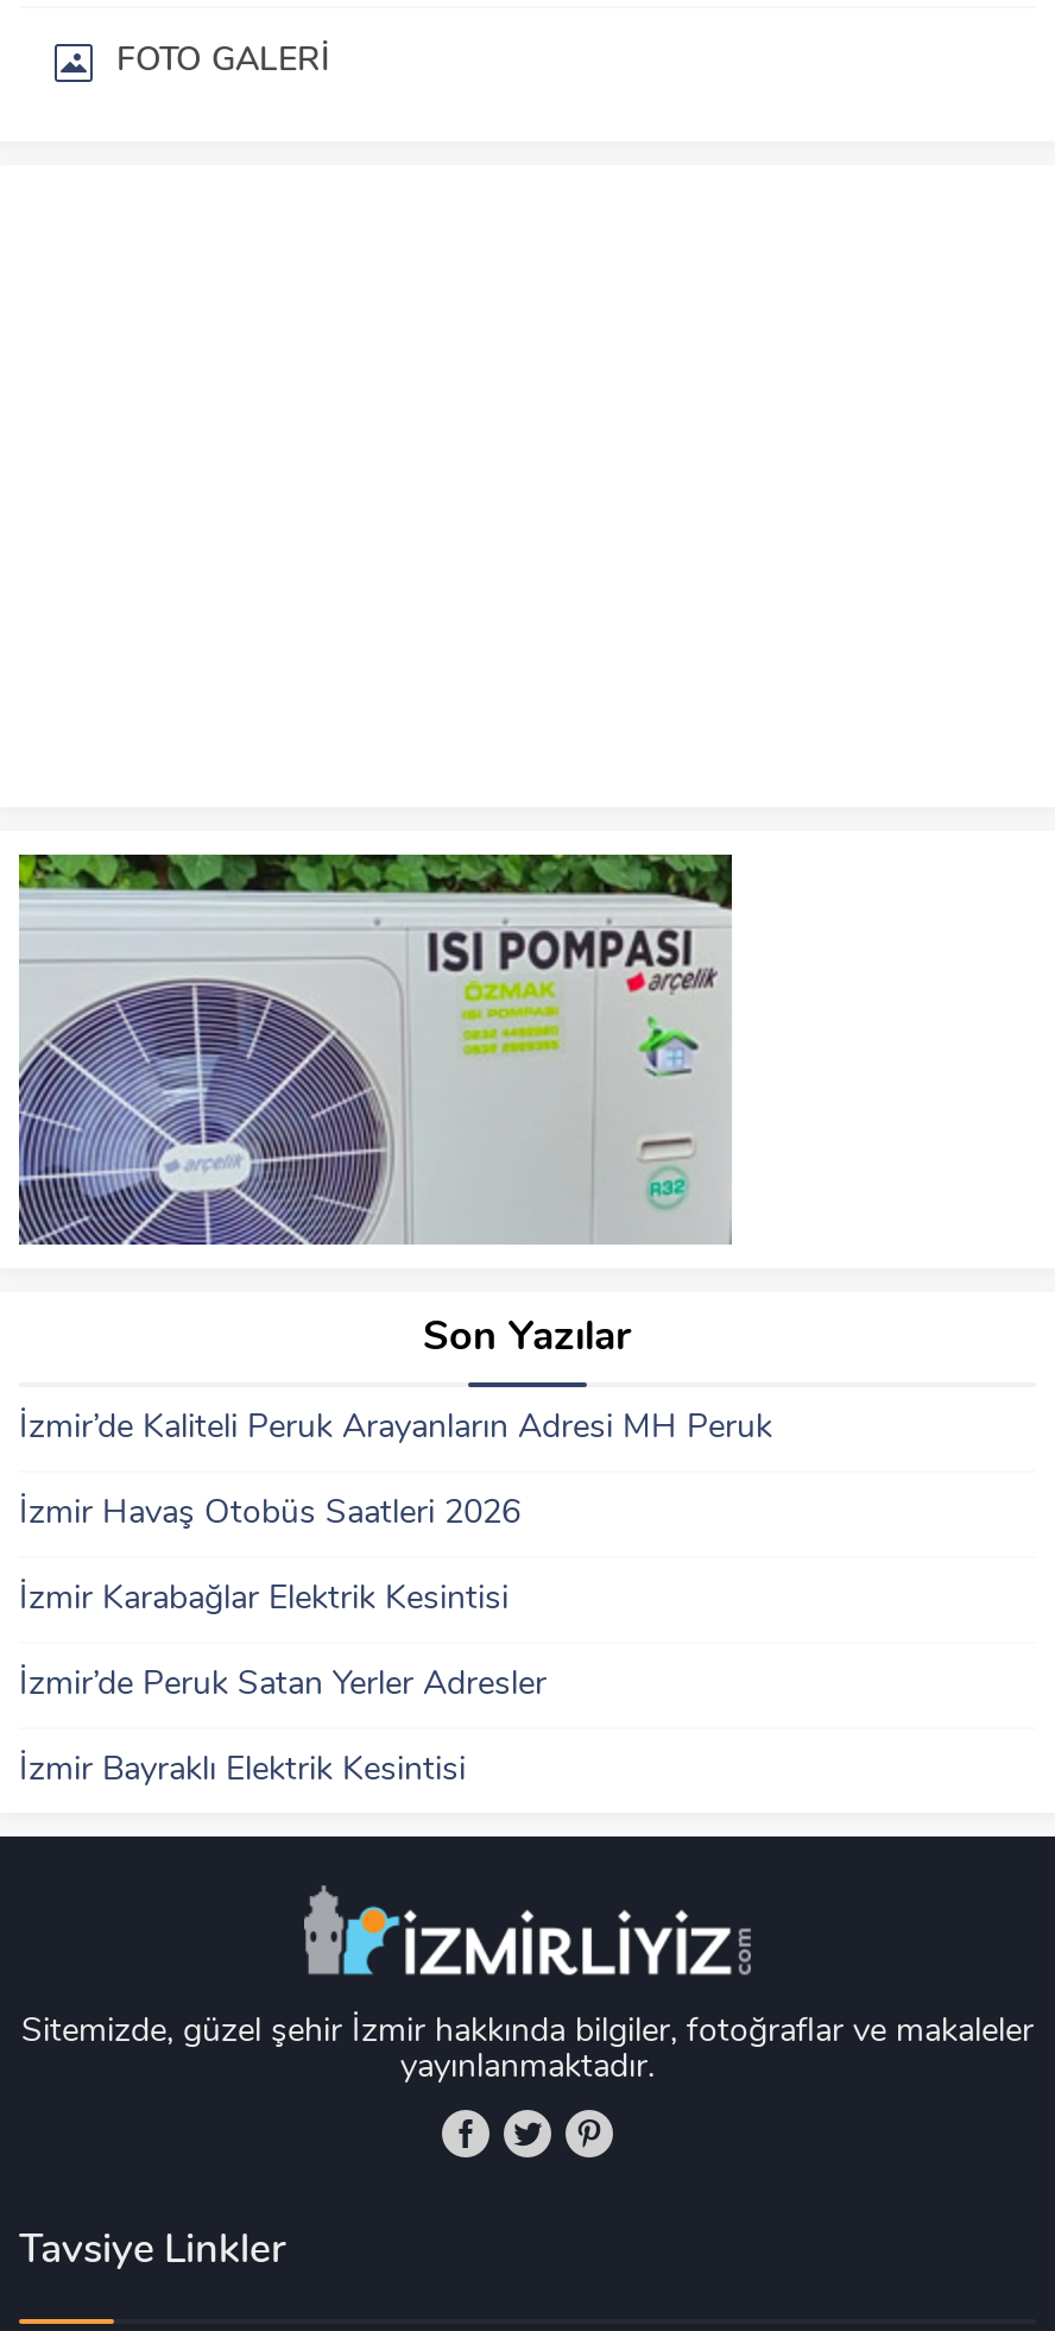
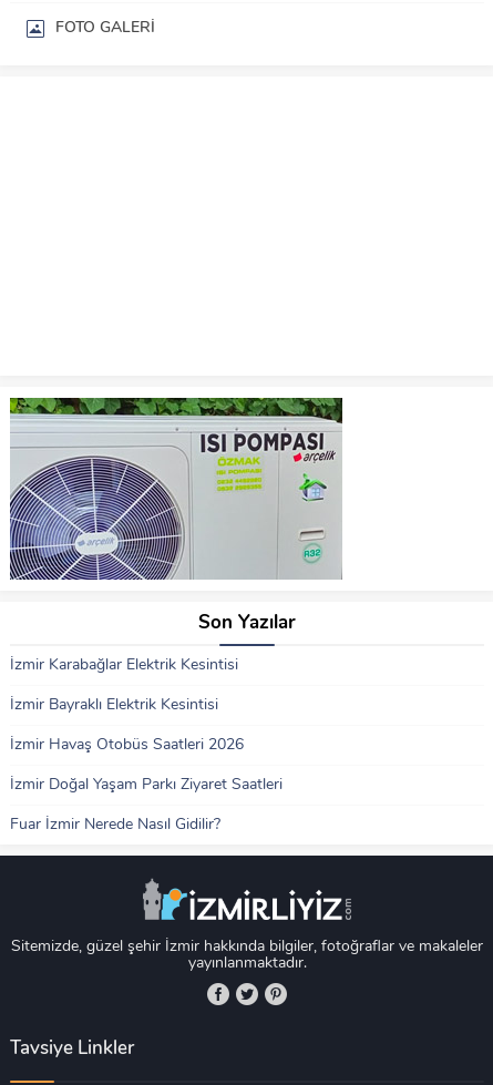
[19,1411,772,1447] İzmir’de Kaliteli Peruk Arayanların Adresi MH Peruk -> none
moved [19,1497,520,1532] -> [10,737,244,754]: İzmir Havaş Otobüs Saatleri 2026
moved [19,1582,508,1618] -> [10,657,238,674]: İzmir Karabağlar Elektrik Kesintisi
[19,1668,547,1703] İzmir’de Peruk Satan Yerler Adresler -> none
moved [19,1753,466,1789] -> [10,697,218,714]: İzmir Bayraklı Elektrik Kesintisi
none -> [10,777,283,833] İzmir Doğal Yaşam Parkı Ziyaret Saatleri | Fuar İzmir Nerede Nasıl Gidilir?

